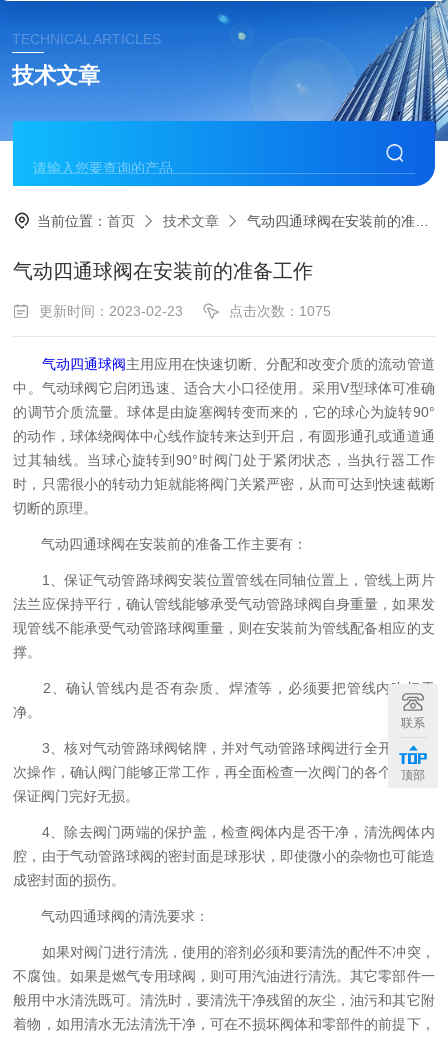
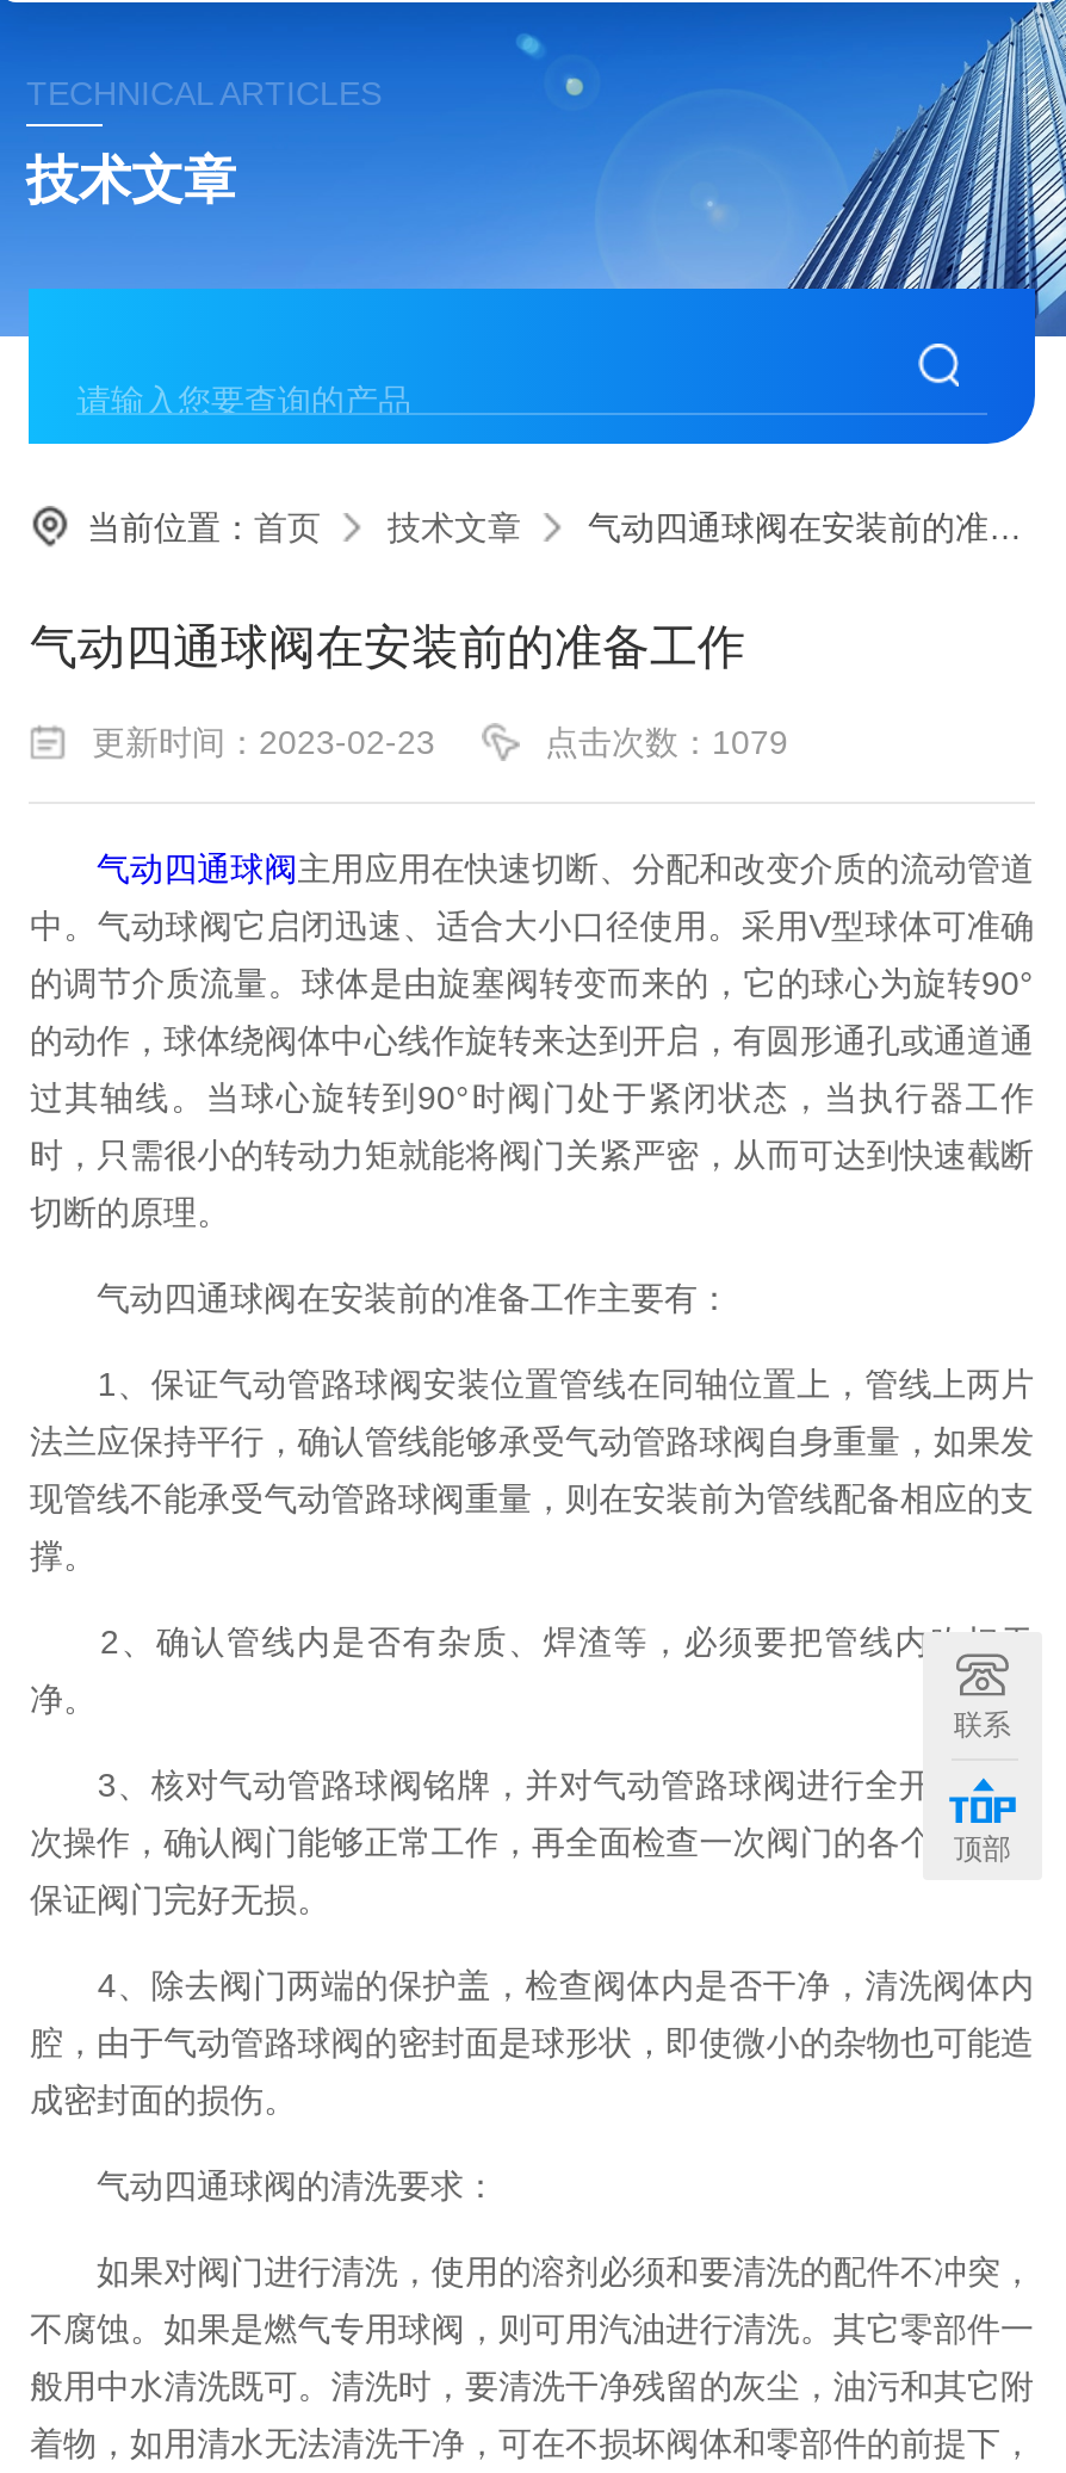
[229,303,331,319] 点击次数：1075 -> [545,723,788,761] 点击次数：1079

